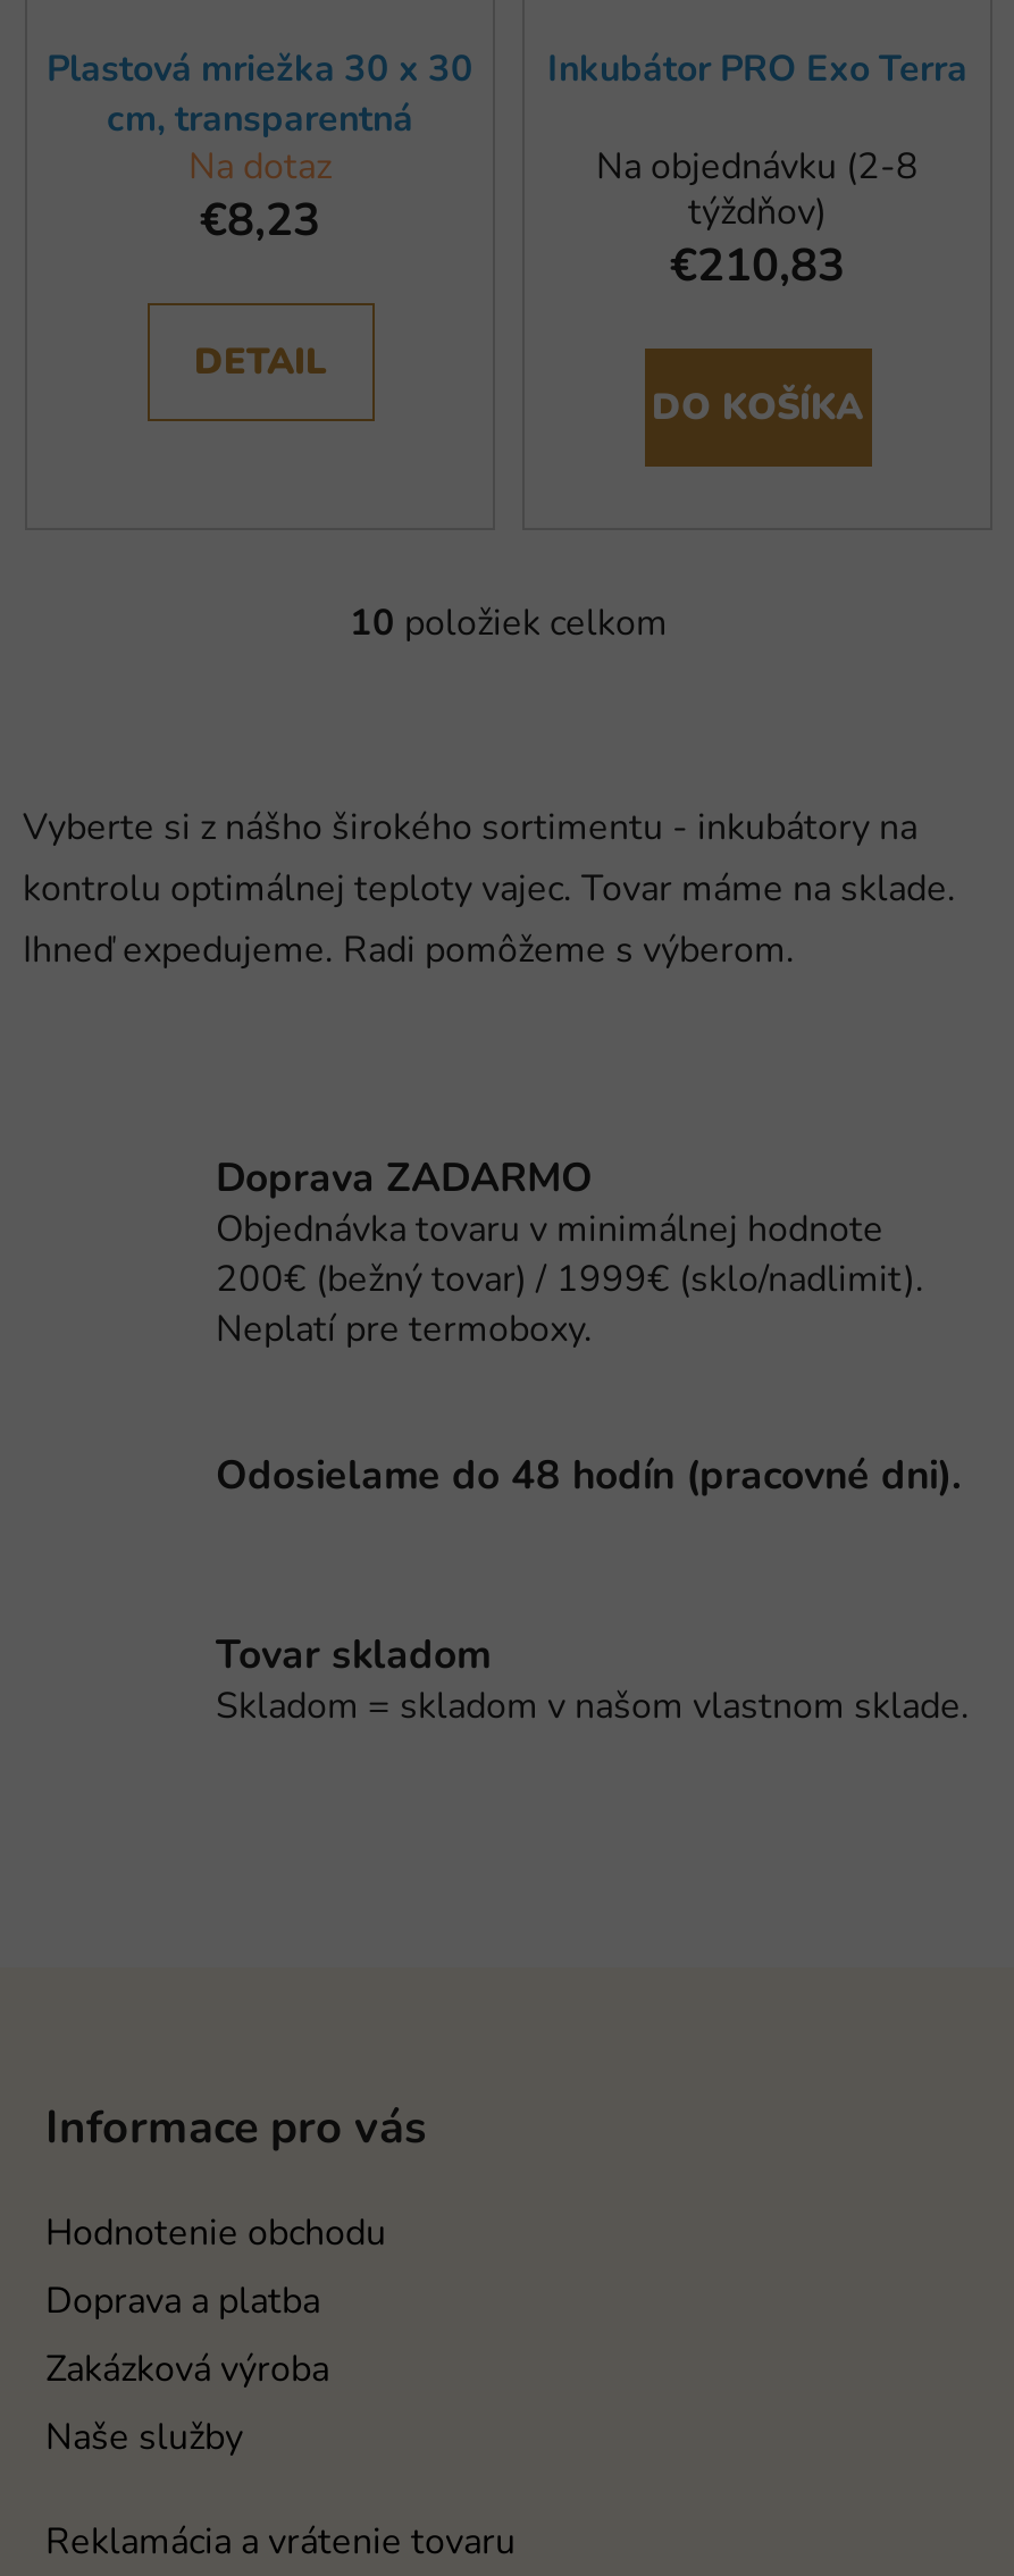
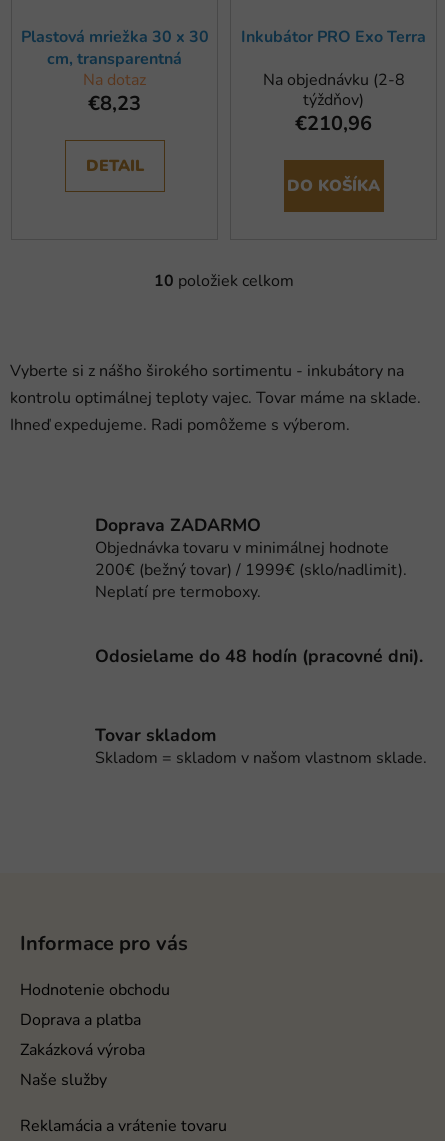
[670,236,845,297] €210,83 -> [295,110,372,137] €210,96

